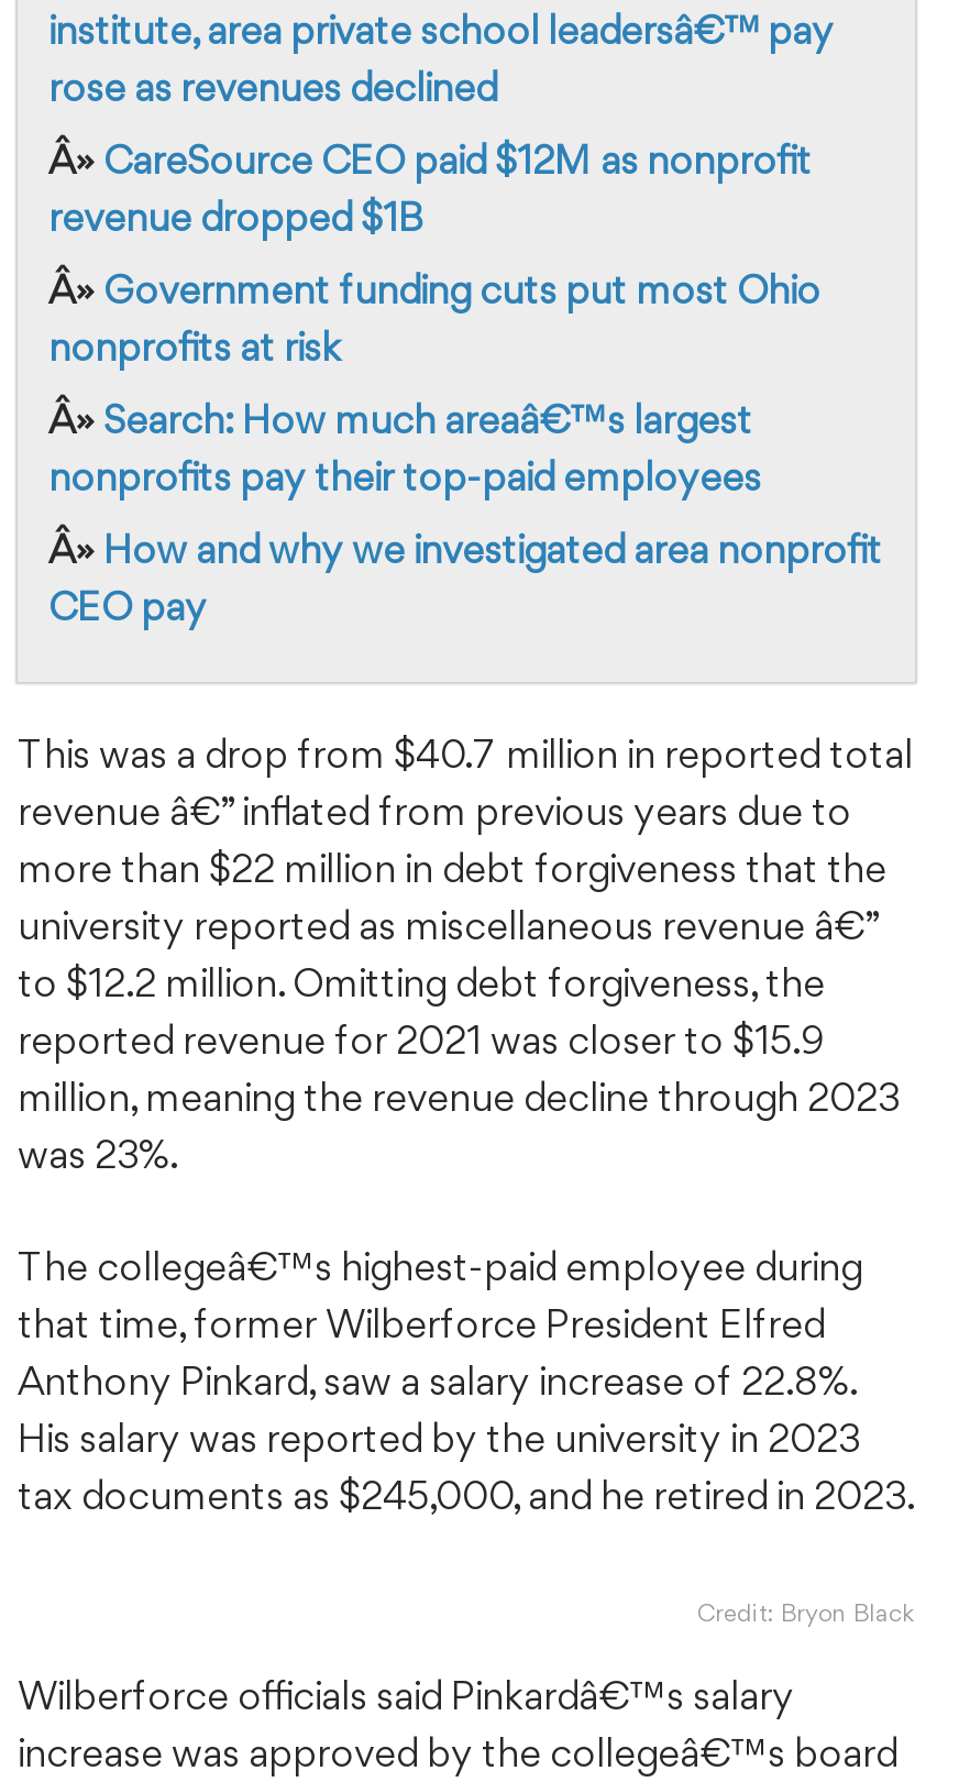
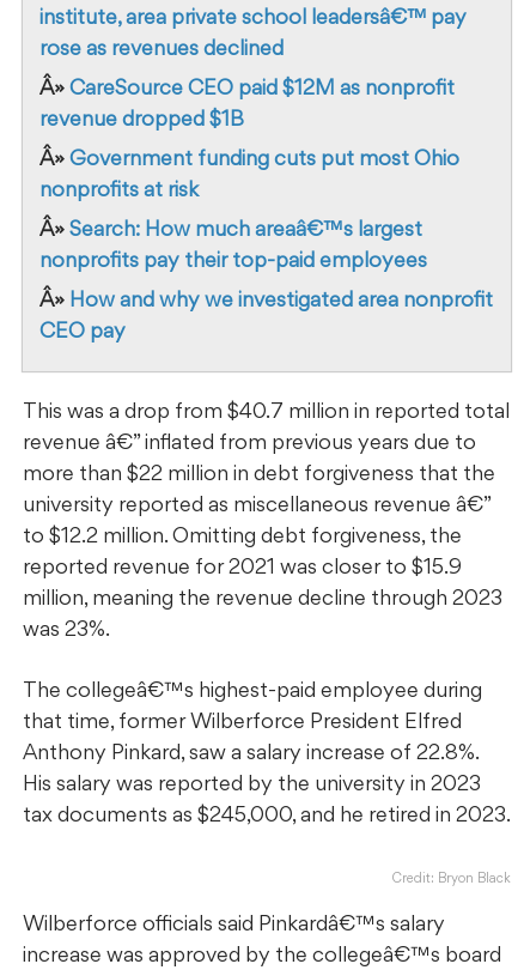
[48,136,812,182] Â» CareSource CEO paid $12M as nonprofit -> [39,74,455,99] » CareSource CEO paid $12M as nonprofit
[48,266,820,312] Â» Government funding cuts put most Ohio -> [39,145,459,170] » Government funding cuts put most Ohio
[48,395,752,442] Â» Search: How much areaâ€™s largest -> [39,215,422,240] » Search: How much areaâ€™s largest
[48,525,882,571] Â» How and why we investigated area nonprofit -> [39,286,493,311] » How and why we investigated area nonprofit

